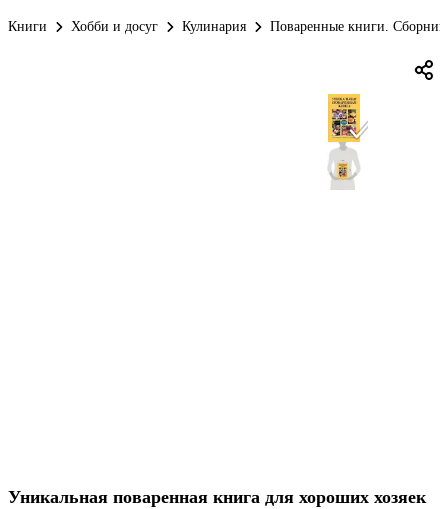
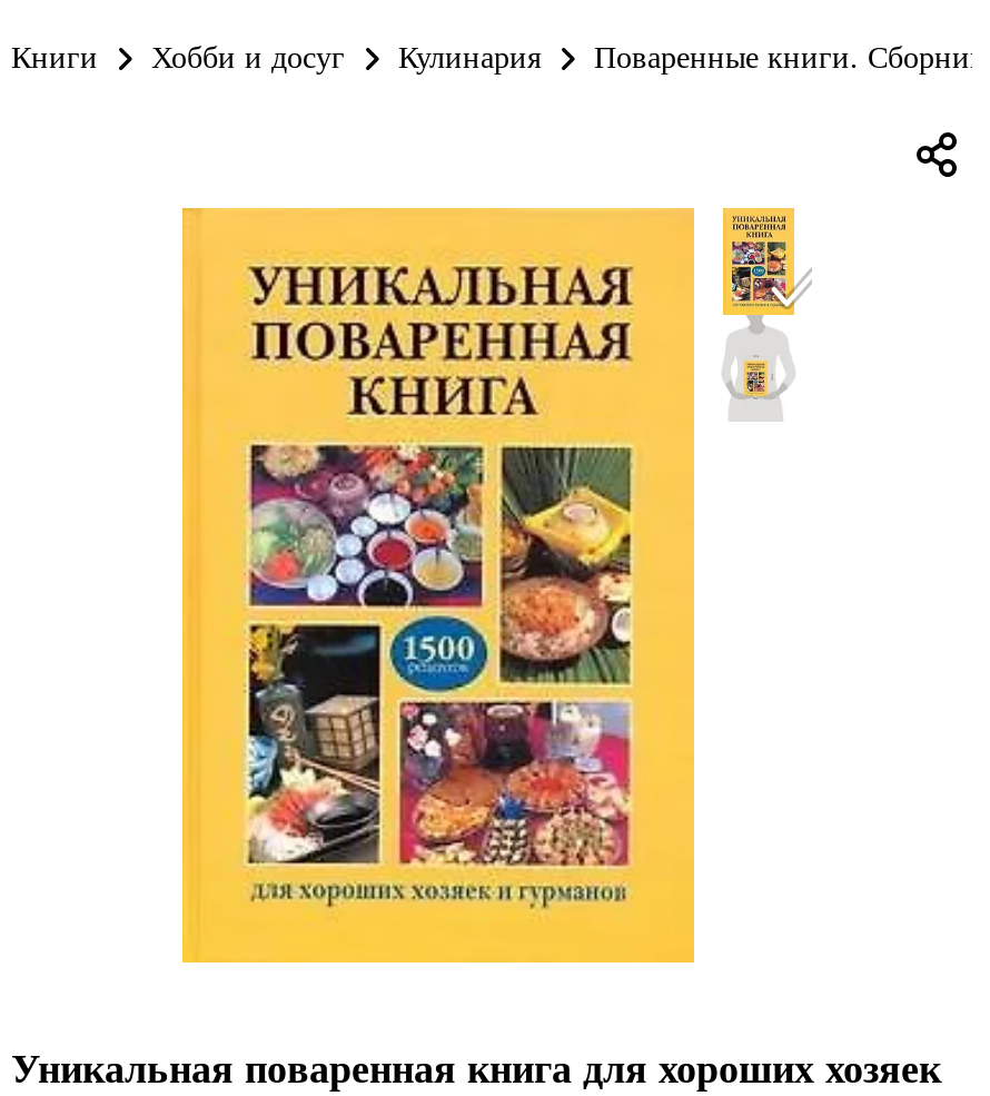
none -> [180,206,696,965] [image]

